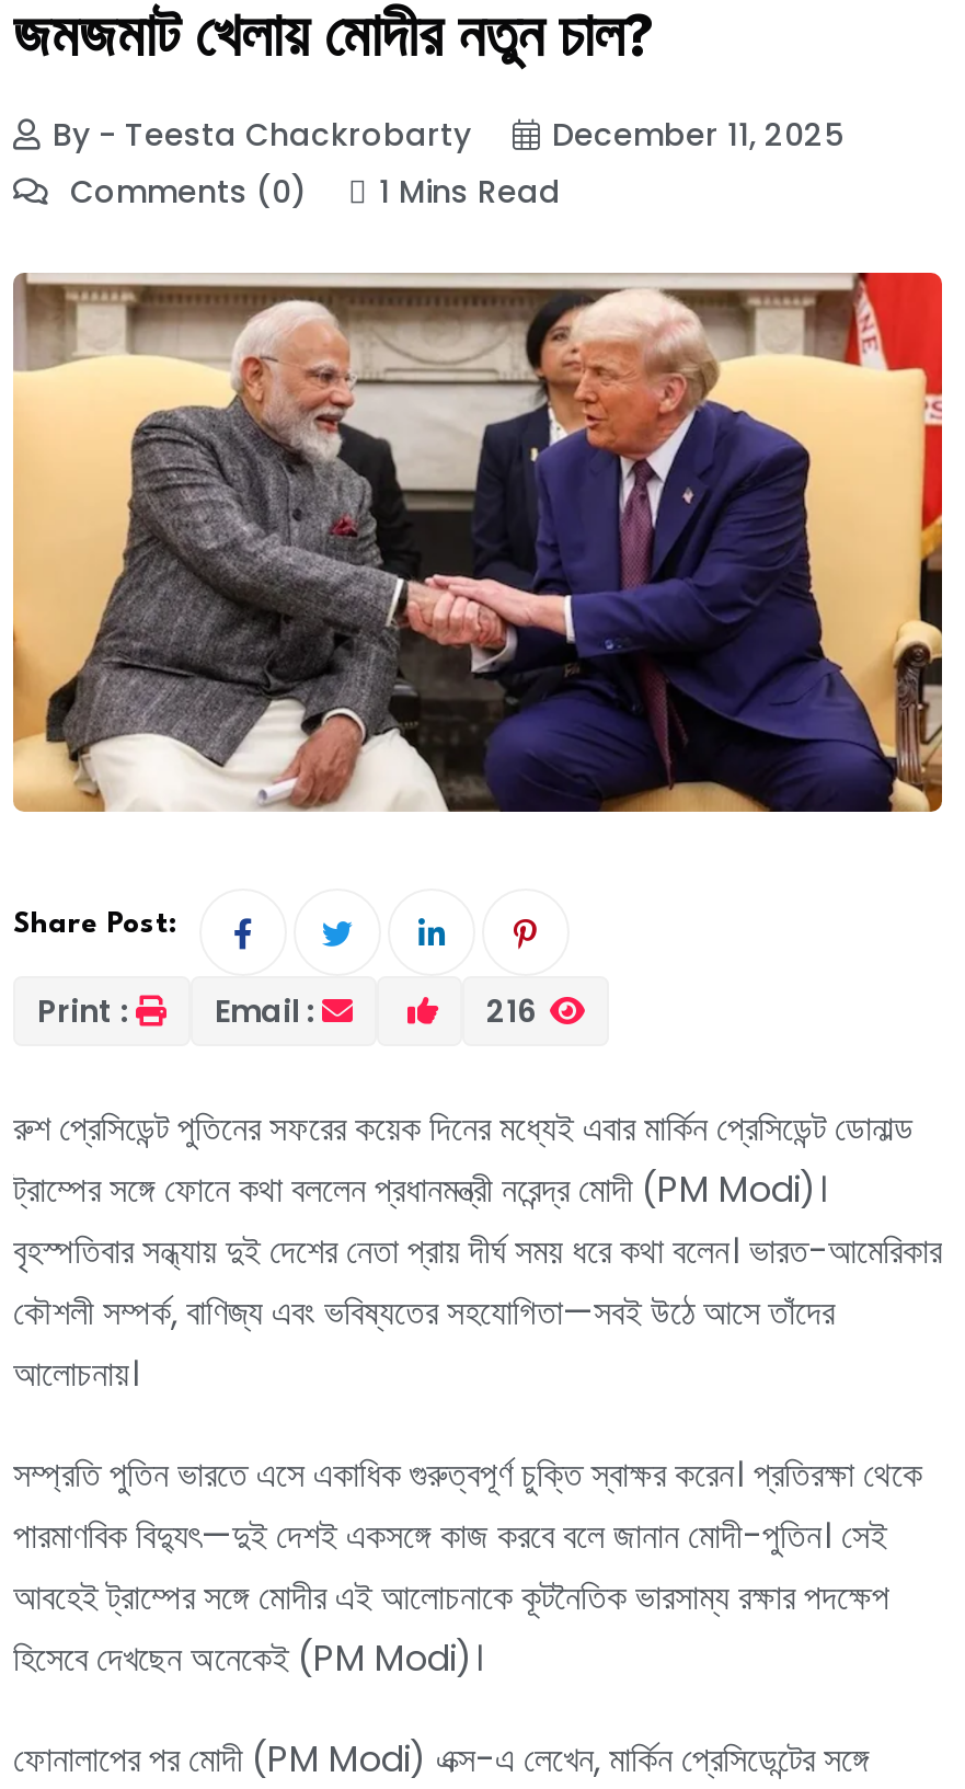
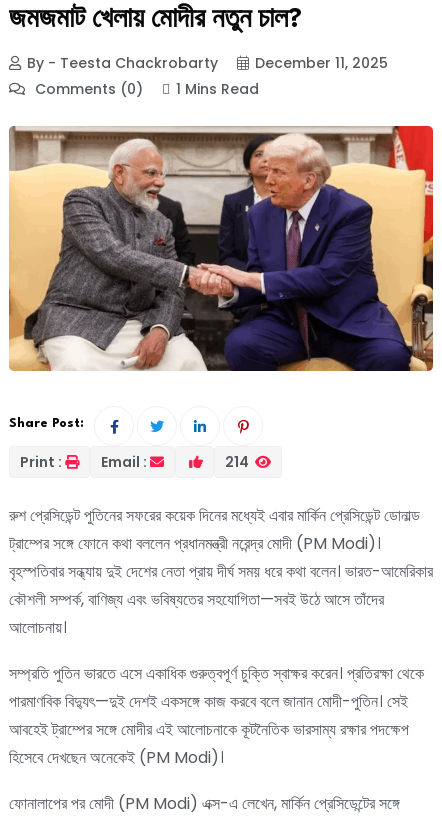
[486,988,543,1032] 216 -> [225,452,252,472] 214

